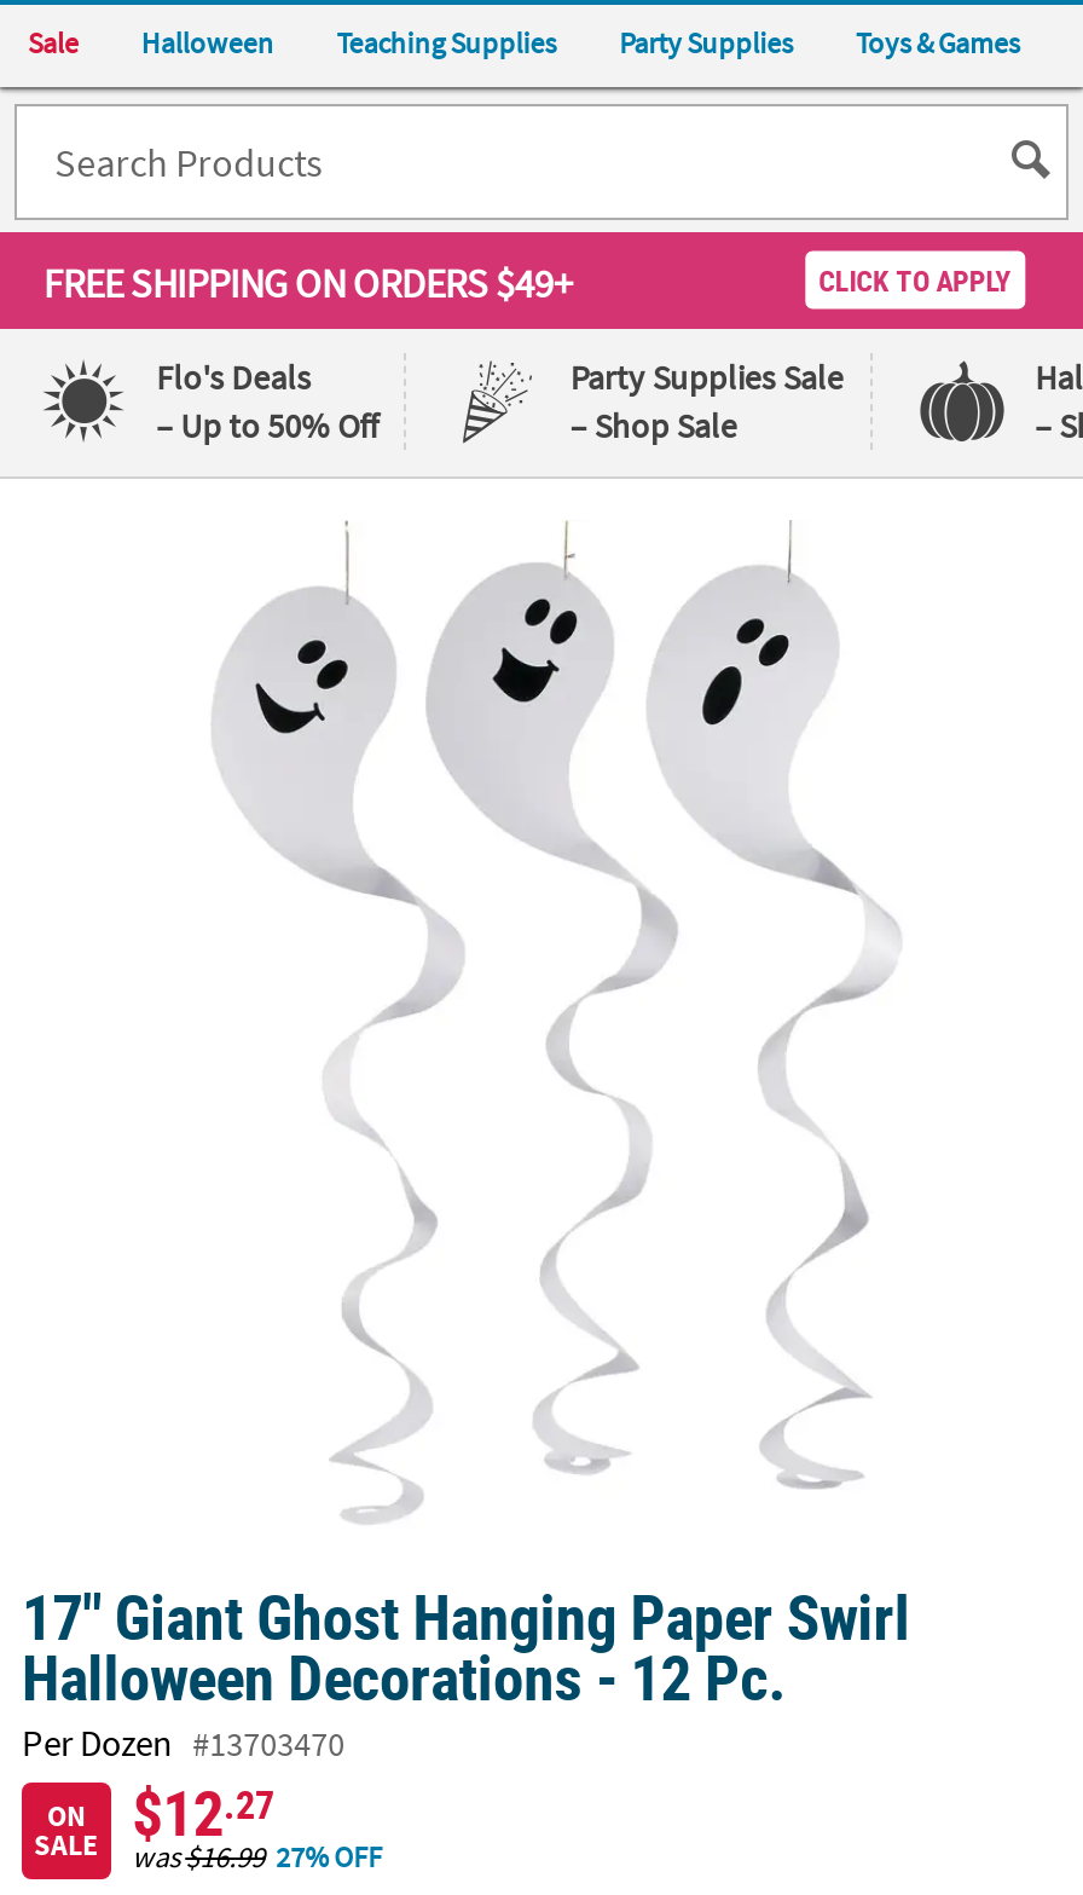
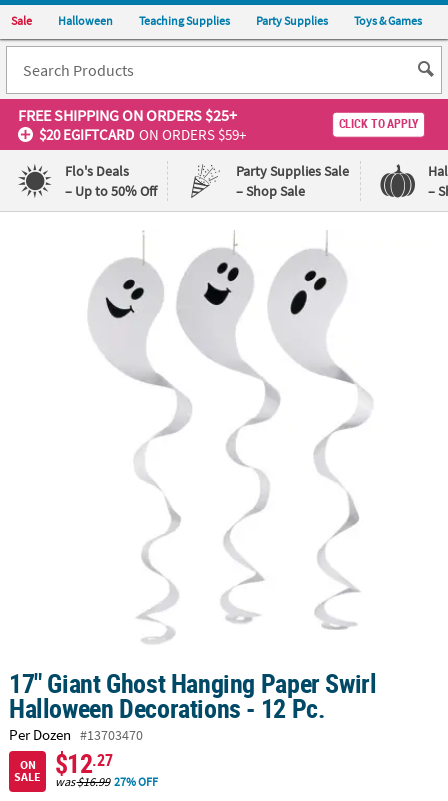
[43,258,573,307] FREE SHIPPING ON ORDERS $49+ -> [18,105,246,144] FREE SHIPPING ON ORDERS $25+ | $20 EGIFTCARD ON ORDERS $59+

